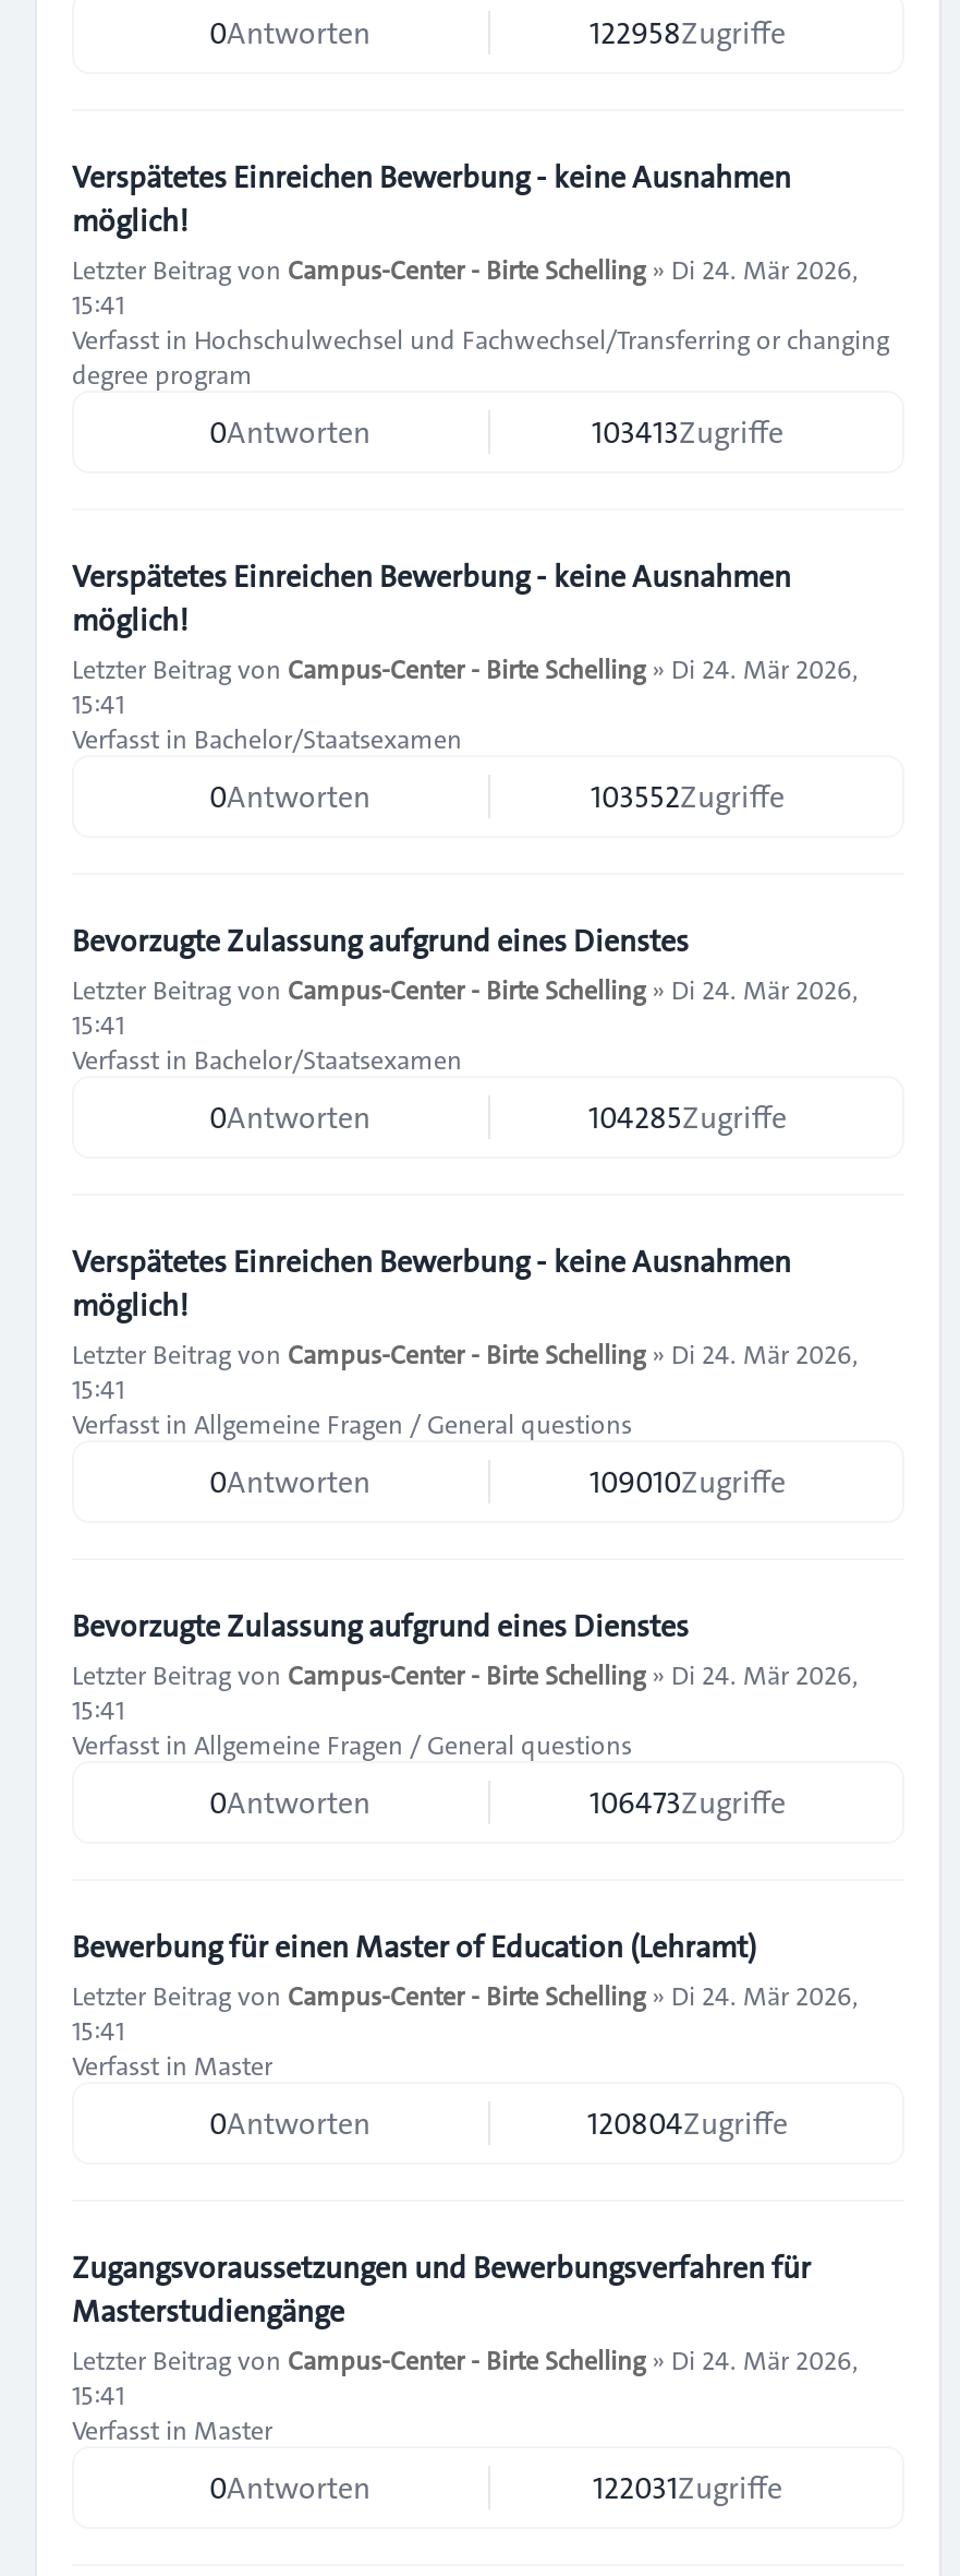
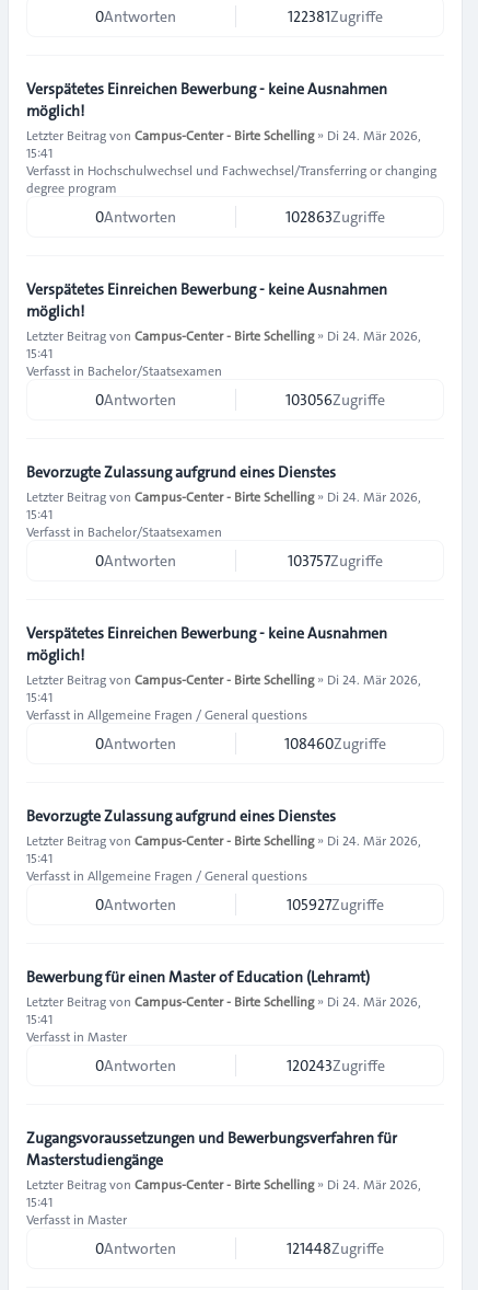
[590,11,786,55] 122958Zugriffe -> [288,5,383,27] 122381Zugriffe
[592,410,783,454] 103413Zugriffe -> [285,206,385,228] 102863Zugriffe
[591,775,785,818] 103552Zugriffe -> [285,389,385,411] 103056Zugriffe
[588,1095,787,1139] 104285Zugriffe -> [288,550,383,572] 103757Zugriffe
[590,1460,786,1503] 109010Zugriffe -> [284,733,386,755] 108460Zugriffe
[590,1781,786,1824] 106473Zugriffe -> [287,894,384,915] 105927Zugriffe
[587,2101,788,2145] 120804Zugriffe -> [286,1055,384,1076] 120243Zugriffe
[593,2466,782,2509] 122031Zugriffe -> [287,1237,384,1259] 121448Zugriffe

